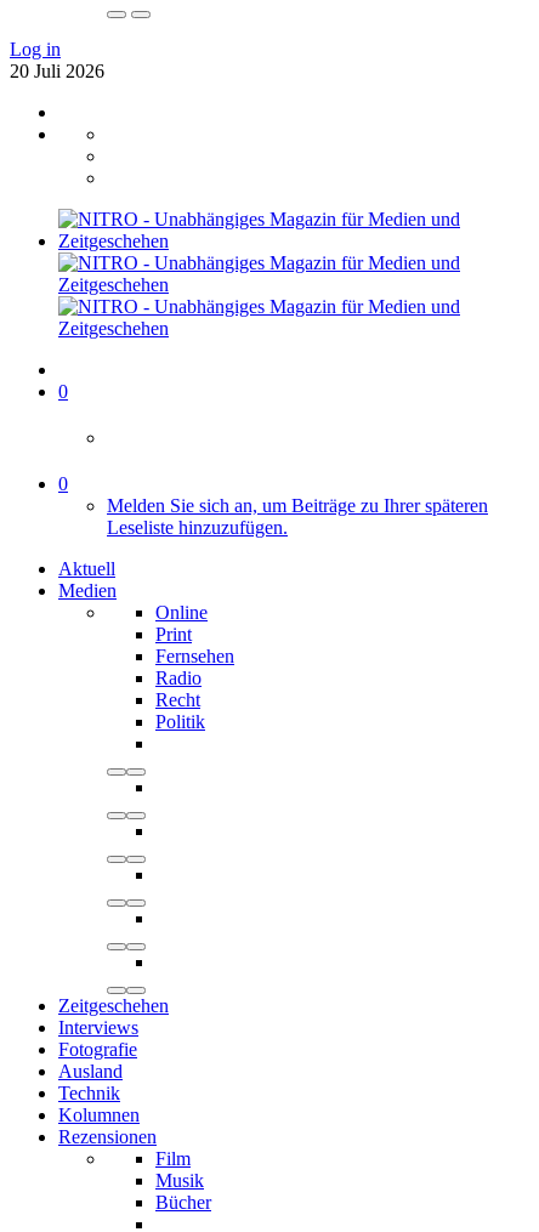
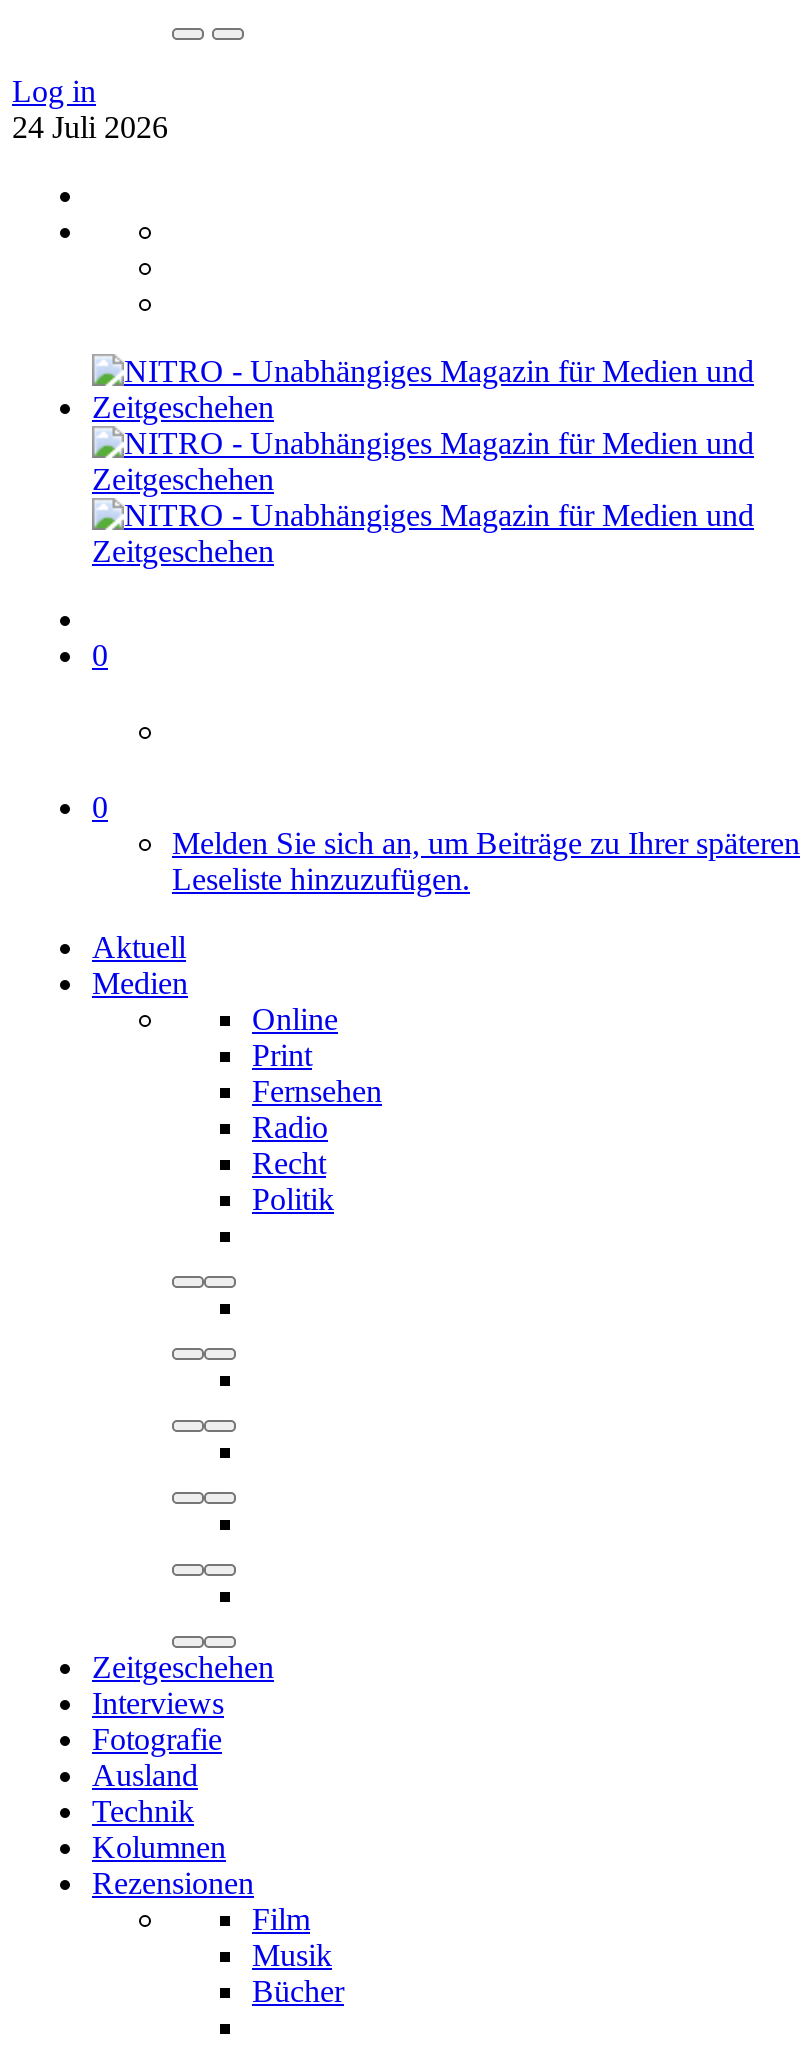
[10,61,104,82] 20 Juli 2026 -> [12,110,168,144] 24 Juli 2026

